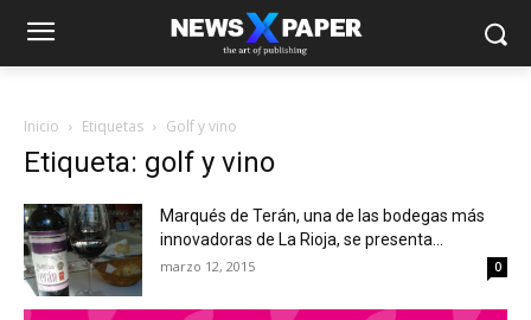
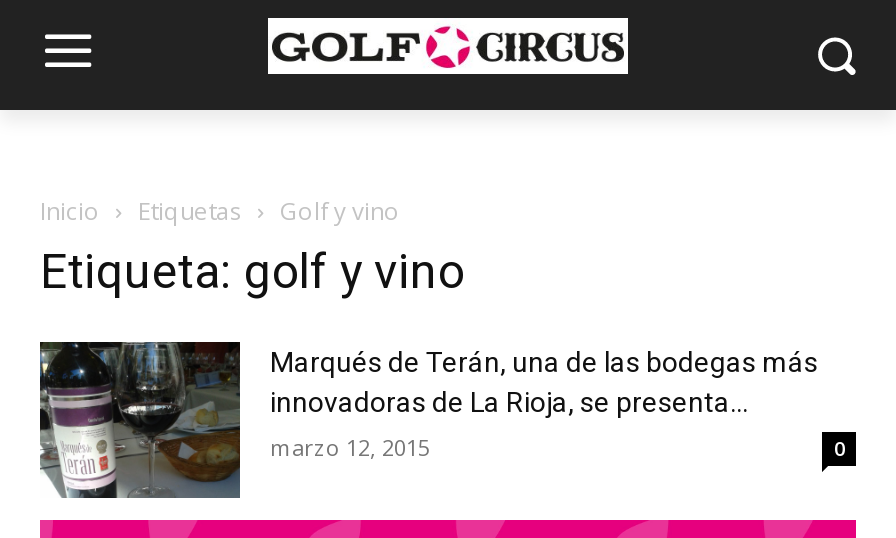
[159,12,372,56] [image] -> [266,16,630,90] [image]

